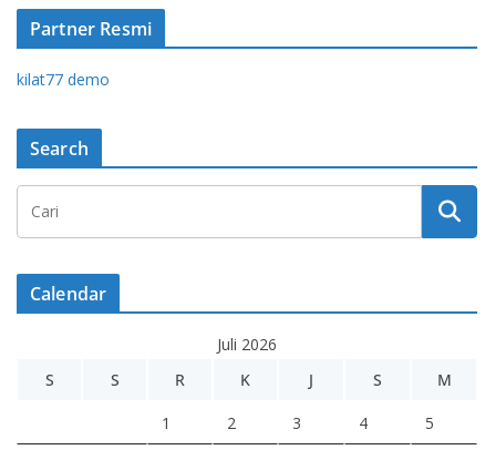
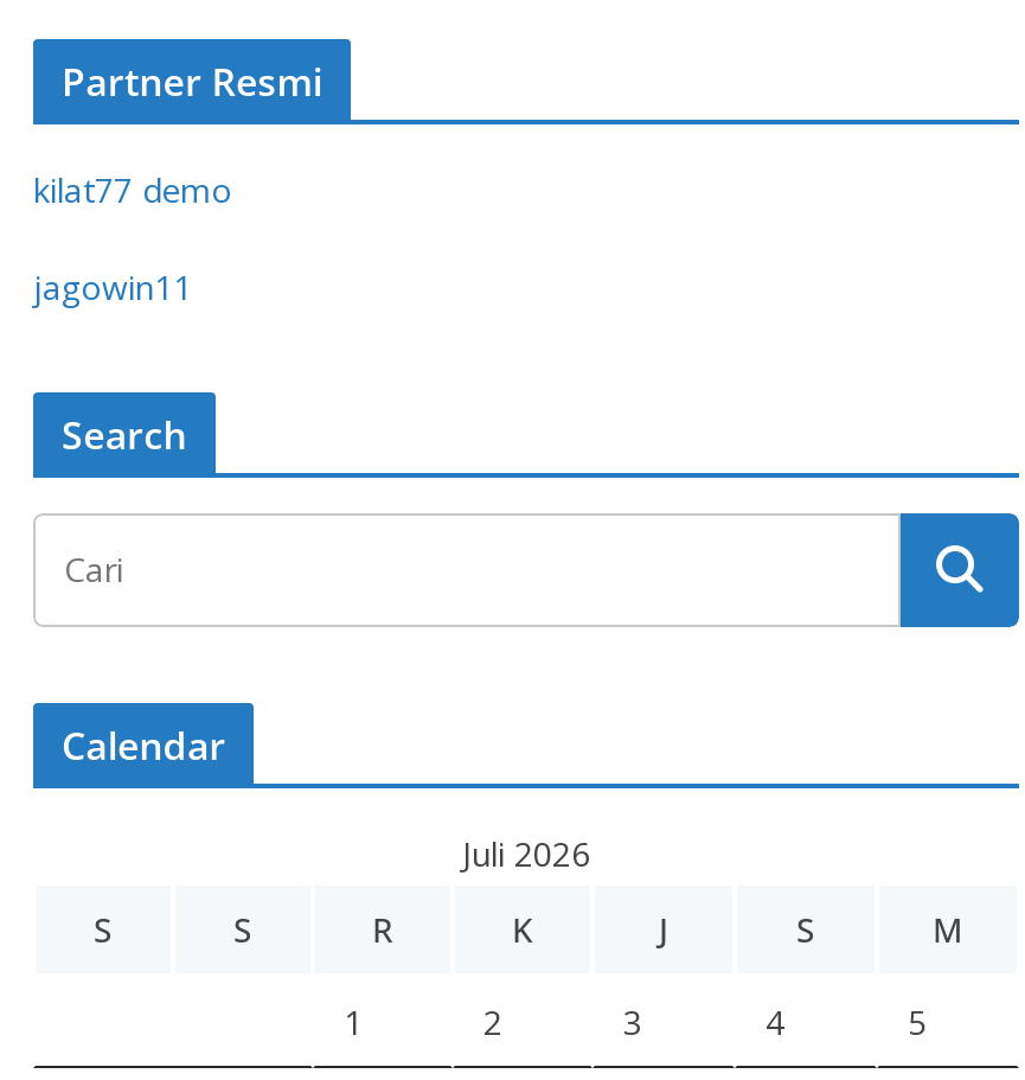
none -> [33,264,192,309] jagowin11

